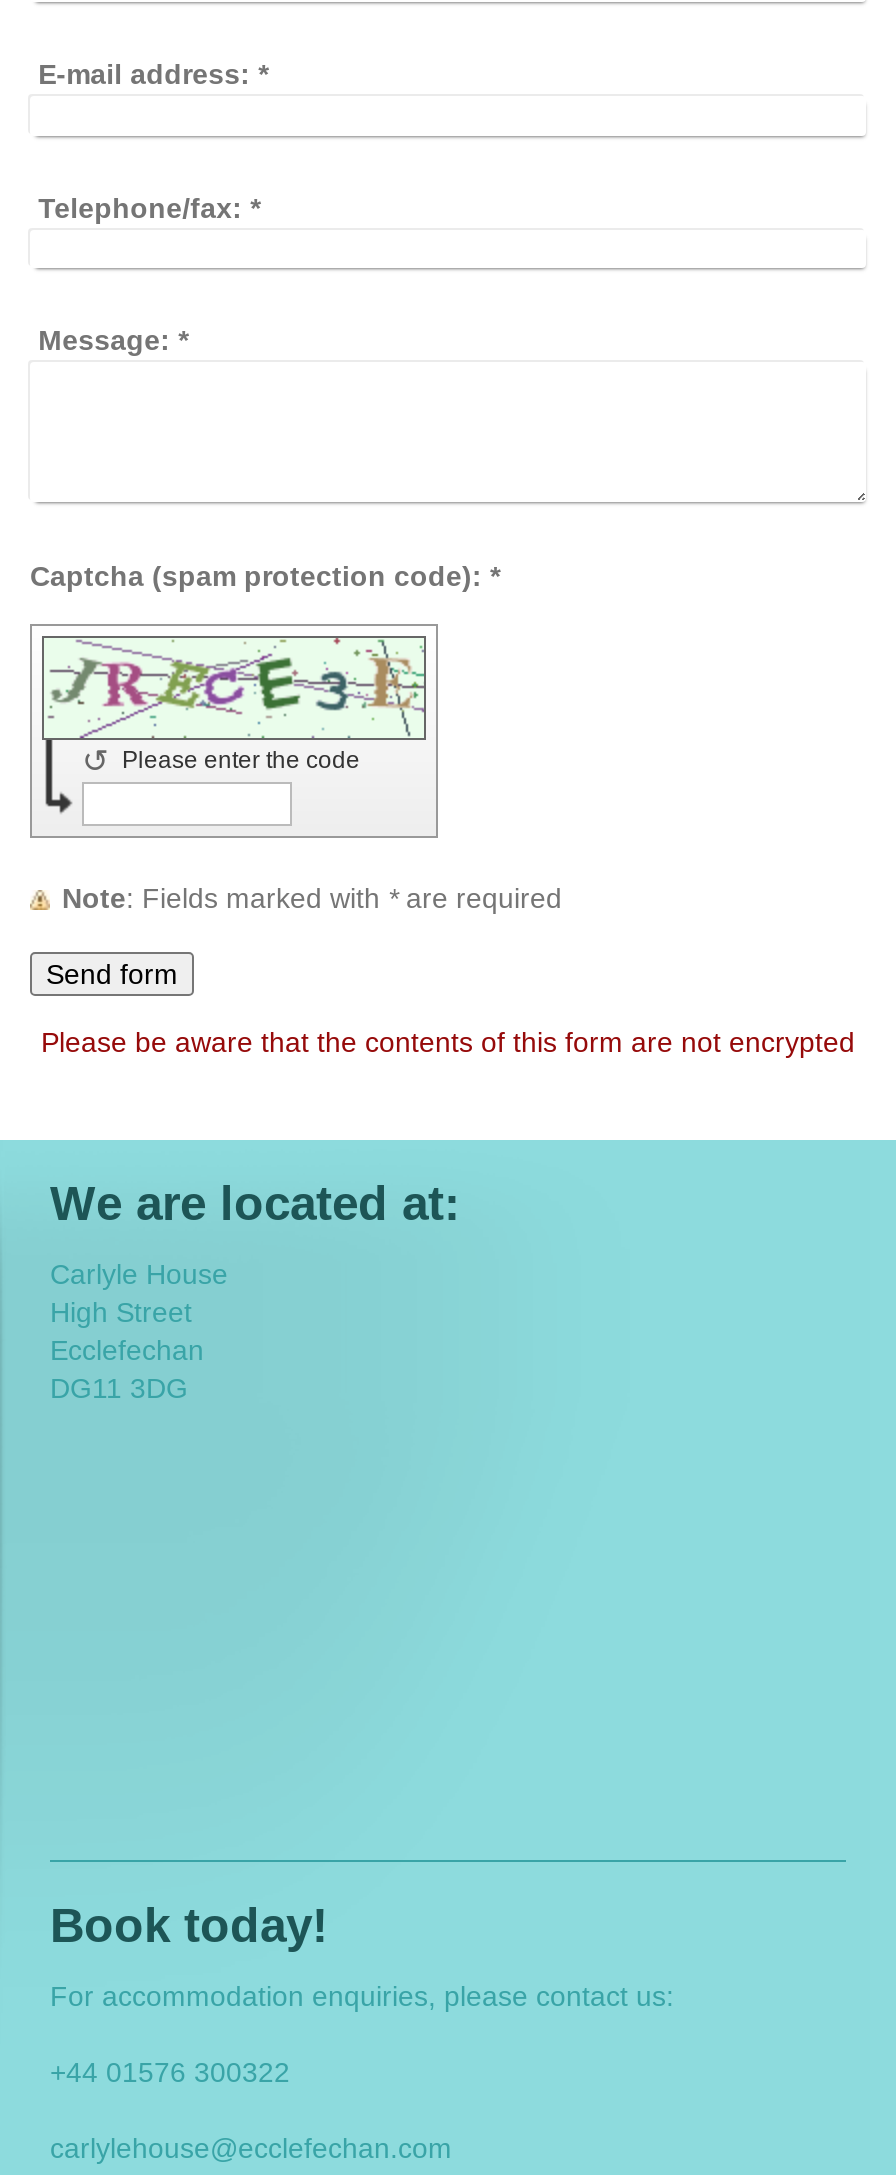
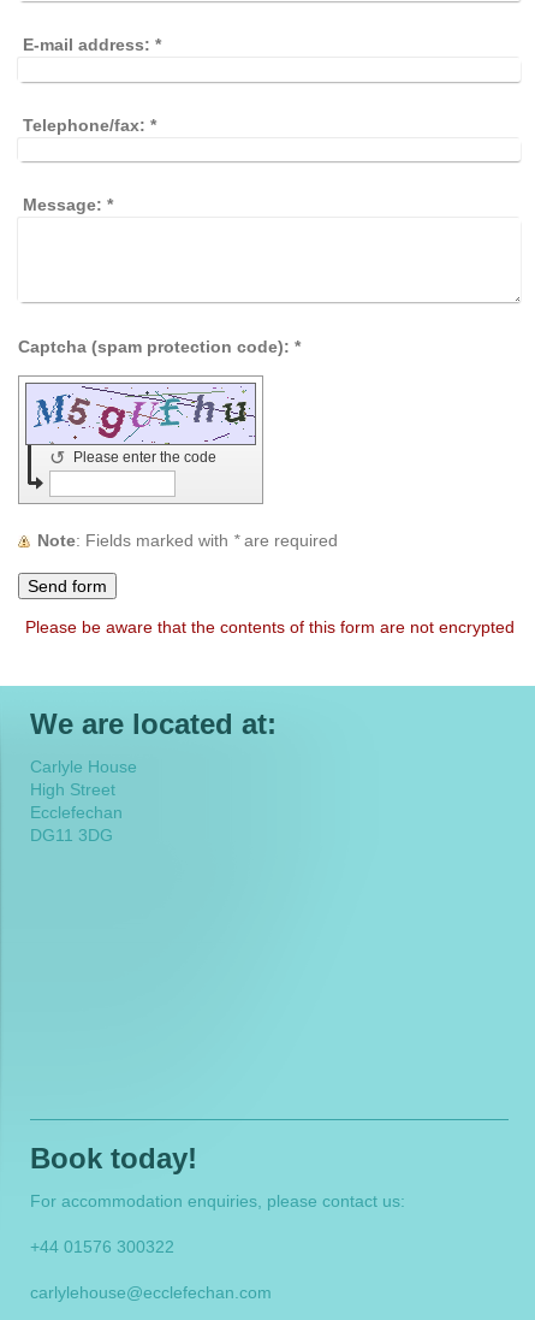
[44,636,426,740] [image] -> [26,383,256,445] [image]

